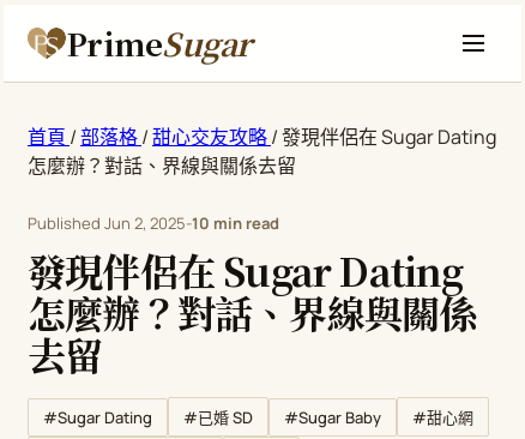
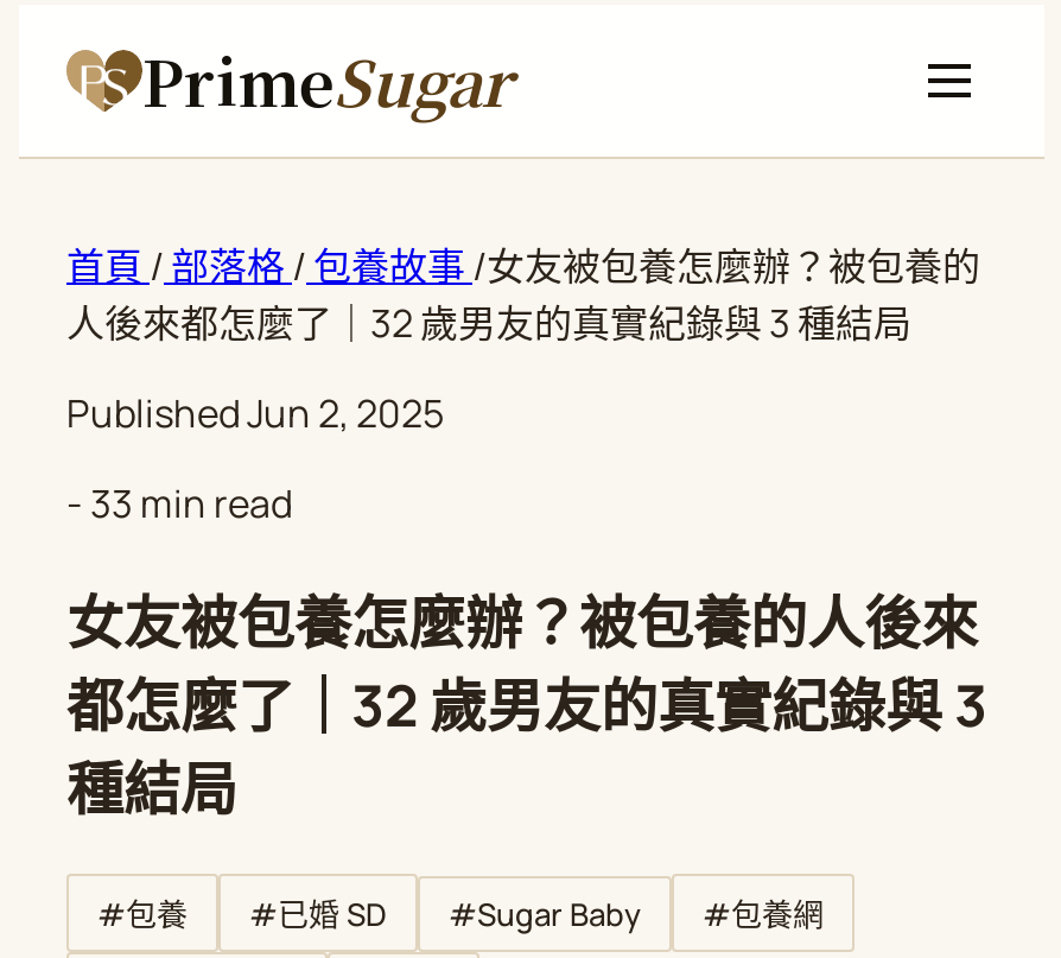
[28,124,496,428] 首頁/部落格/甜心交友攻略/發現伴侶在 Sugar Dating | 怎麼辦？對話、界線與關係去留 | Published Jun 2, 2025-10 min read | 發現伴侶在 Sugar Dating | 怎麼辦？對話、界線與關係 | 去留 | #Sugar Dating -> [66,240,987,935] 首頁/部落格/包養故事/女友被包養怎麼辦？被包養的 | 人後來都怎麼了｜32 歲男友的真實紀錄與 3 種結局 | PublishedJun 2, 2025 | - 33 min read | 女友被包養怎麼辦？被包養的人後來 | 都怎麼了｜32 歲男友的真實紀錄與 3 | 種結局 | #包養
[412,407,473,428] #甜心網 -> [703,892,824,935] #包養網

